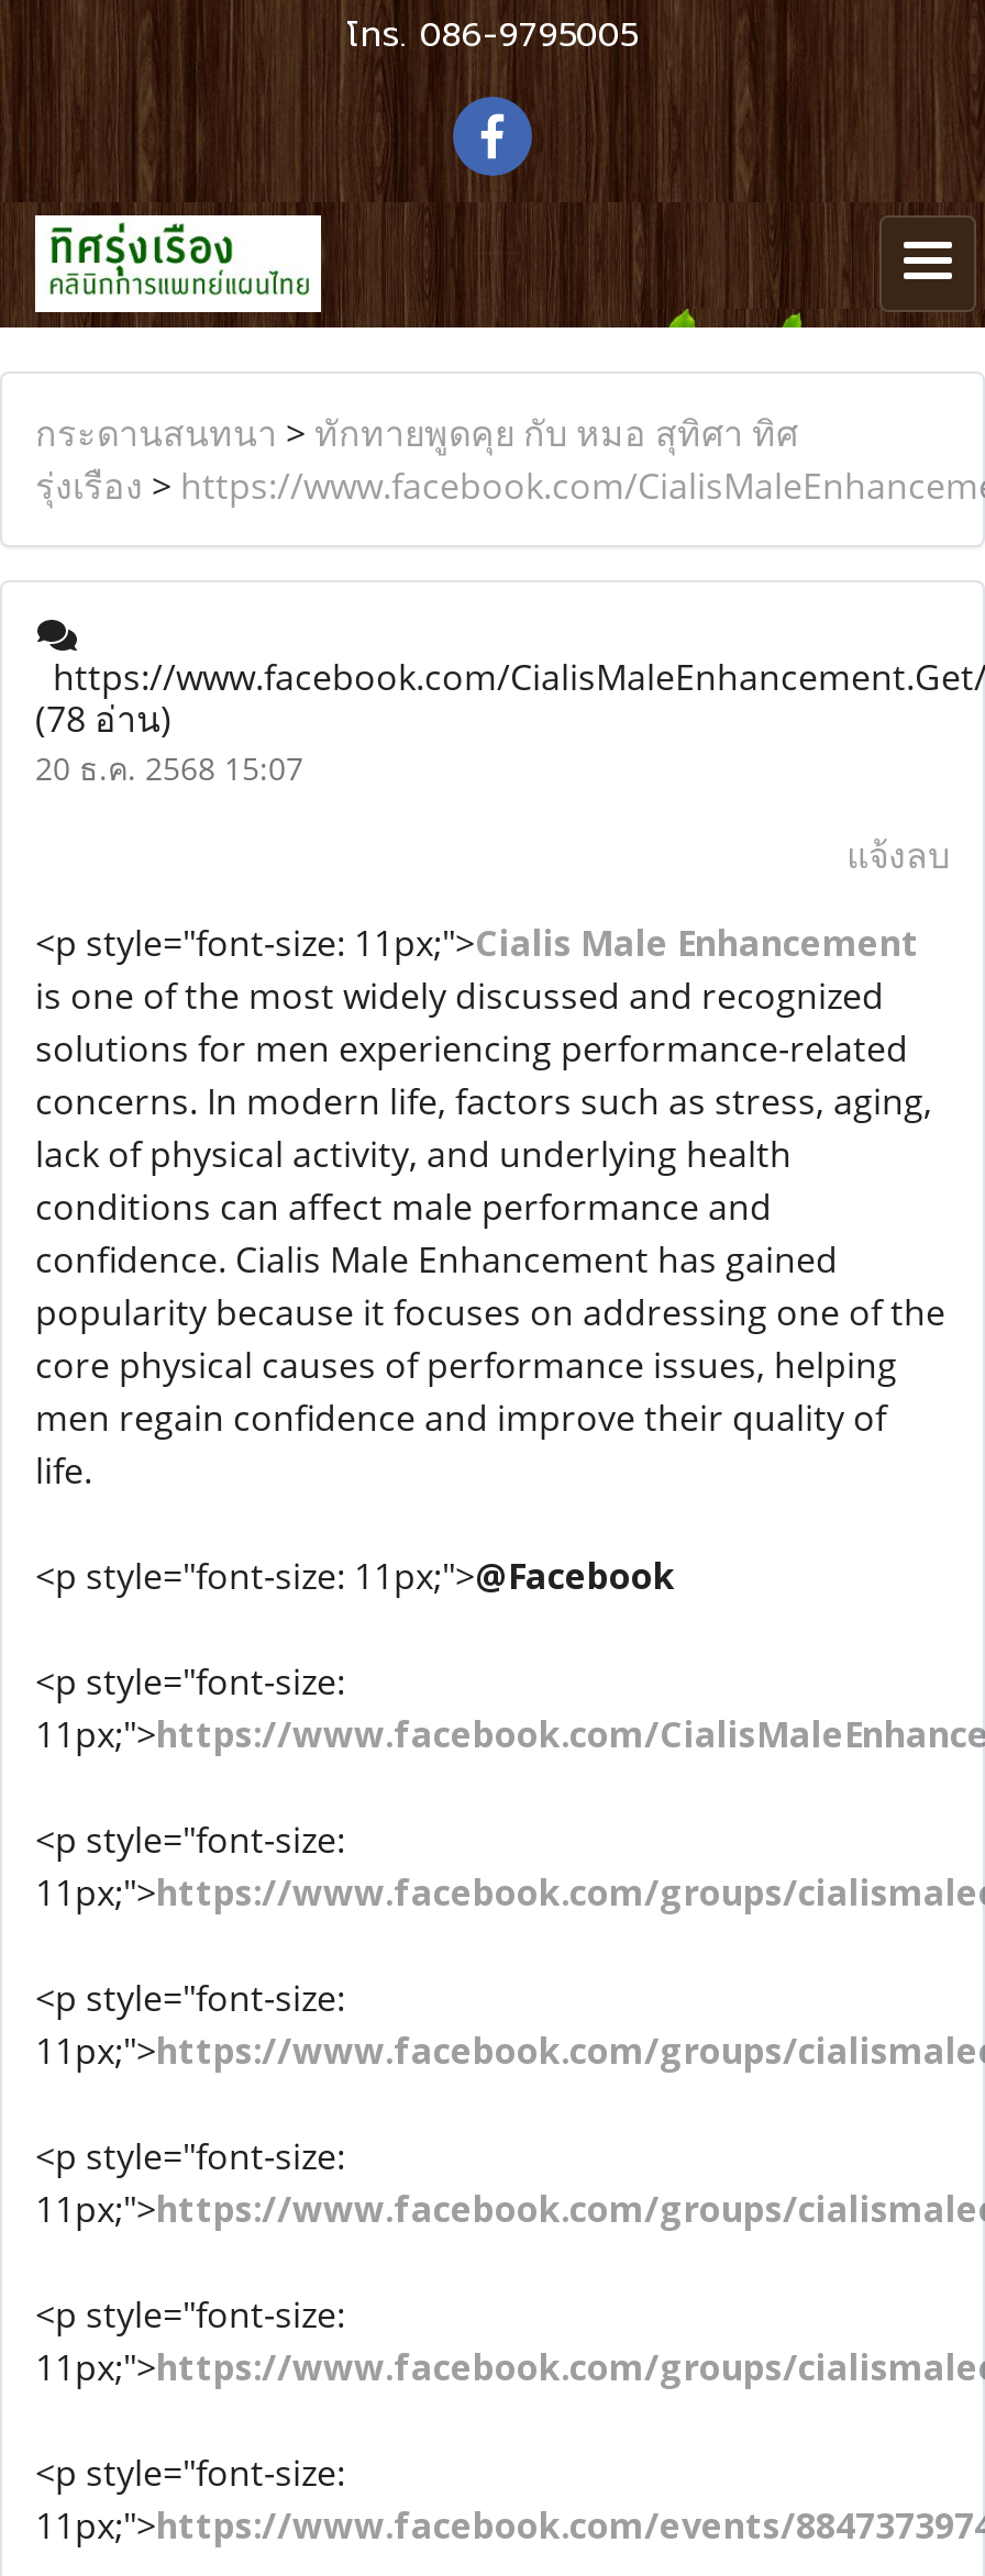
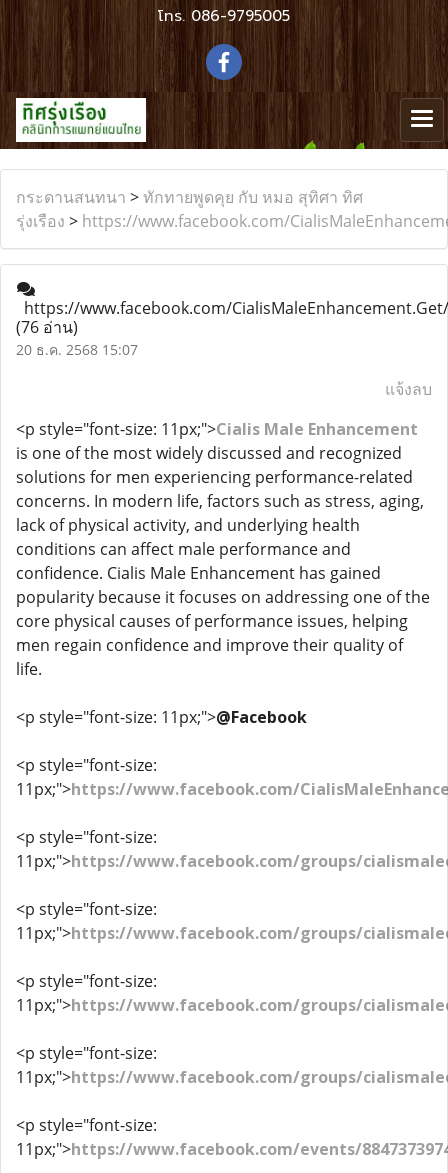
[35,695,171,743] (78 อ่าน) -> [16,316,78,338] (76 อ่าน)

